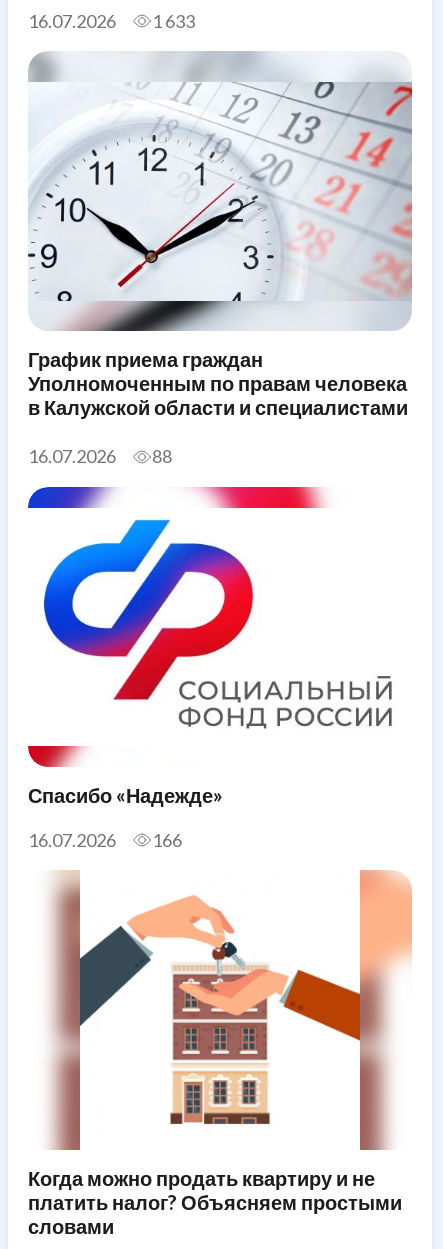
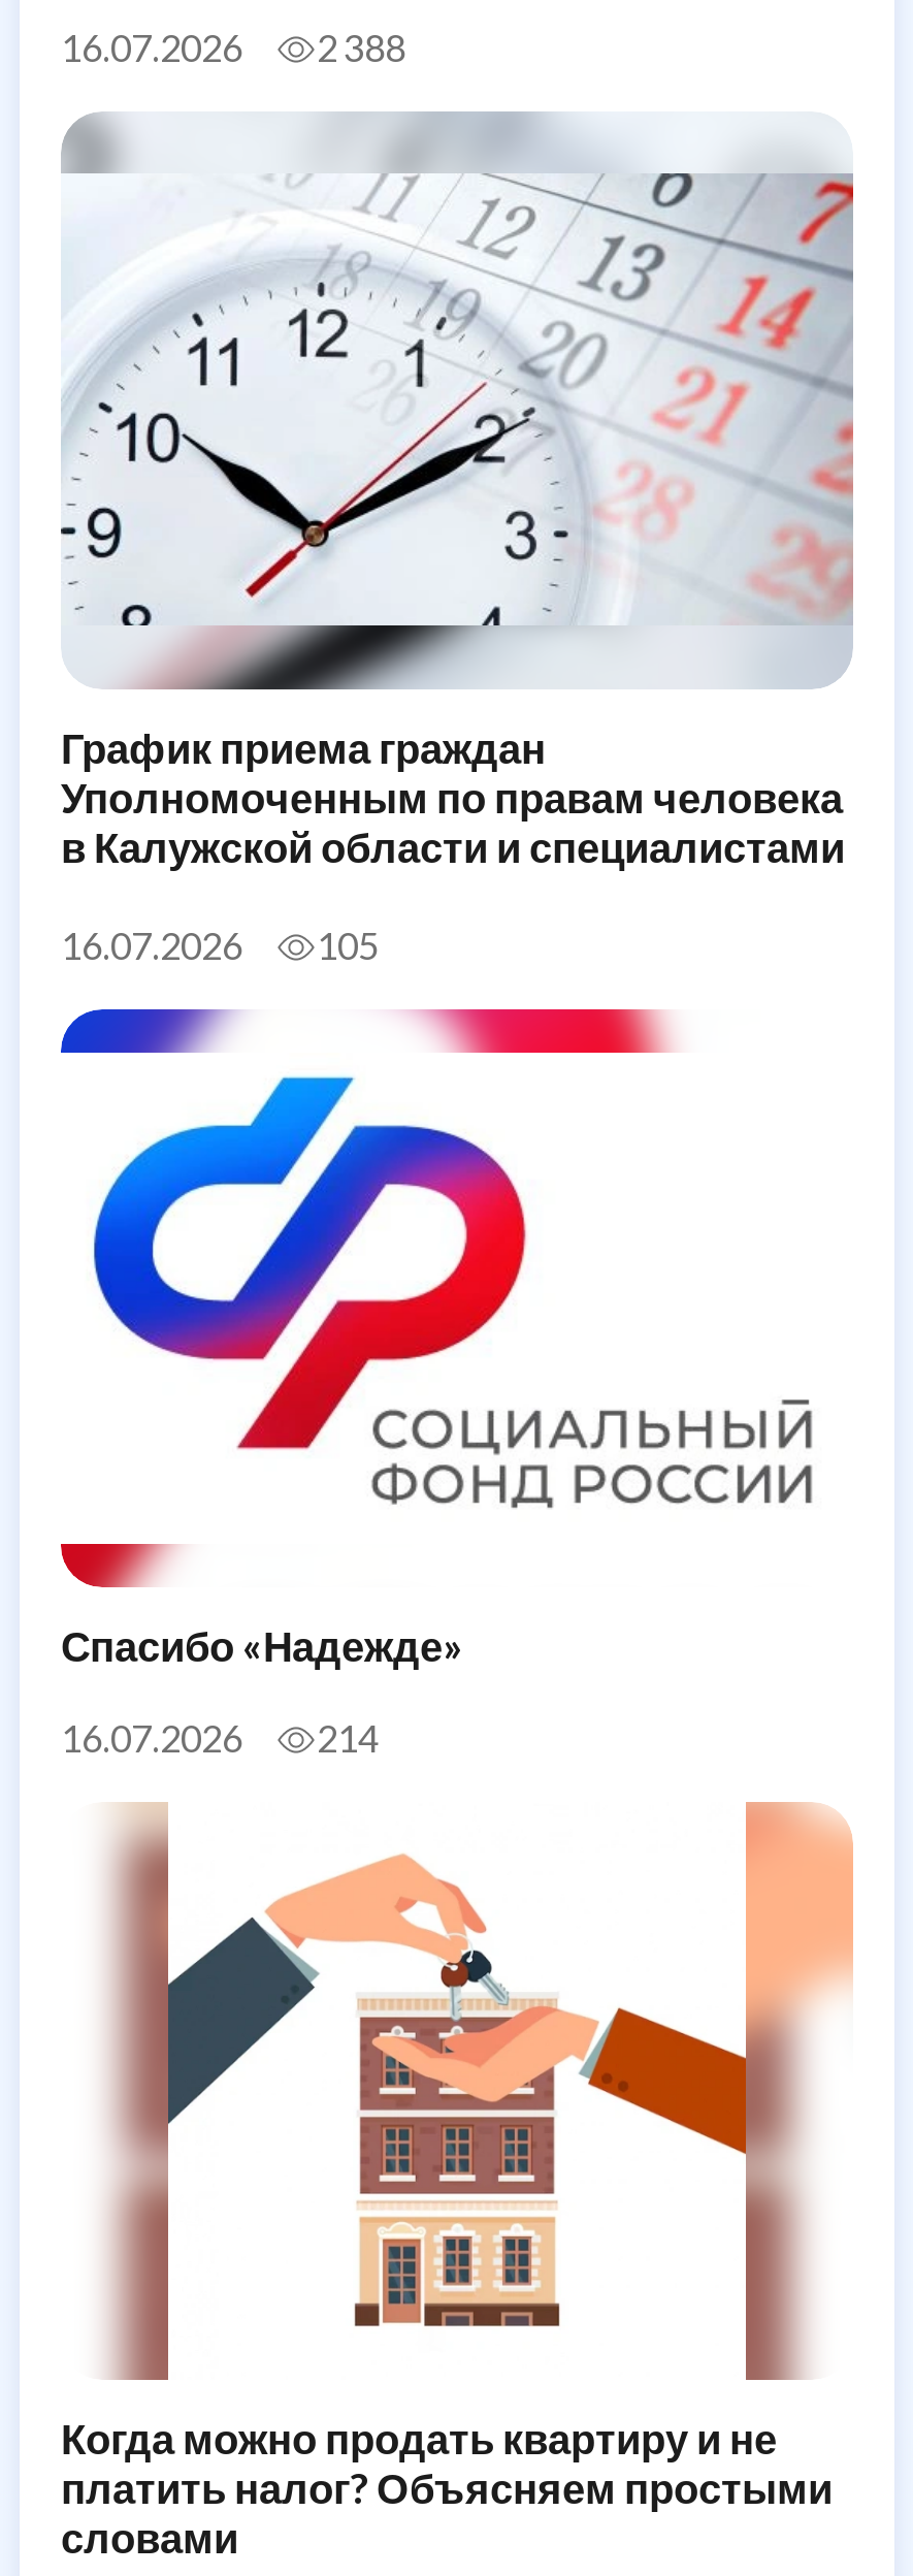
[28,10,195,32] 16.07.2026 1 633 -> [61,24,405,70] 16.07.2026 2 388
[28,445,172,467] 16.07.2026 88 -> [61,923,379,968] 16.07.2026 105
[28,829,182,851] 16.07.2026 166 -> [61,1714,379,1760] 16.07.2026 214

